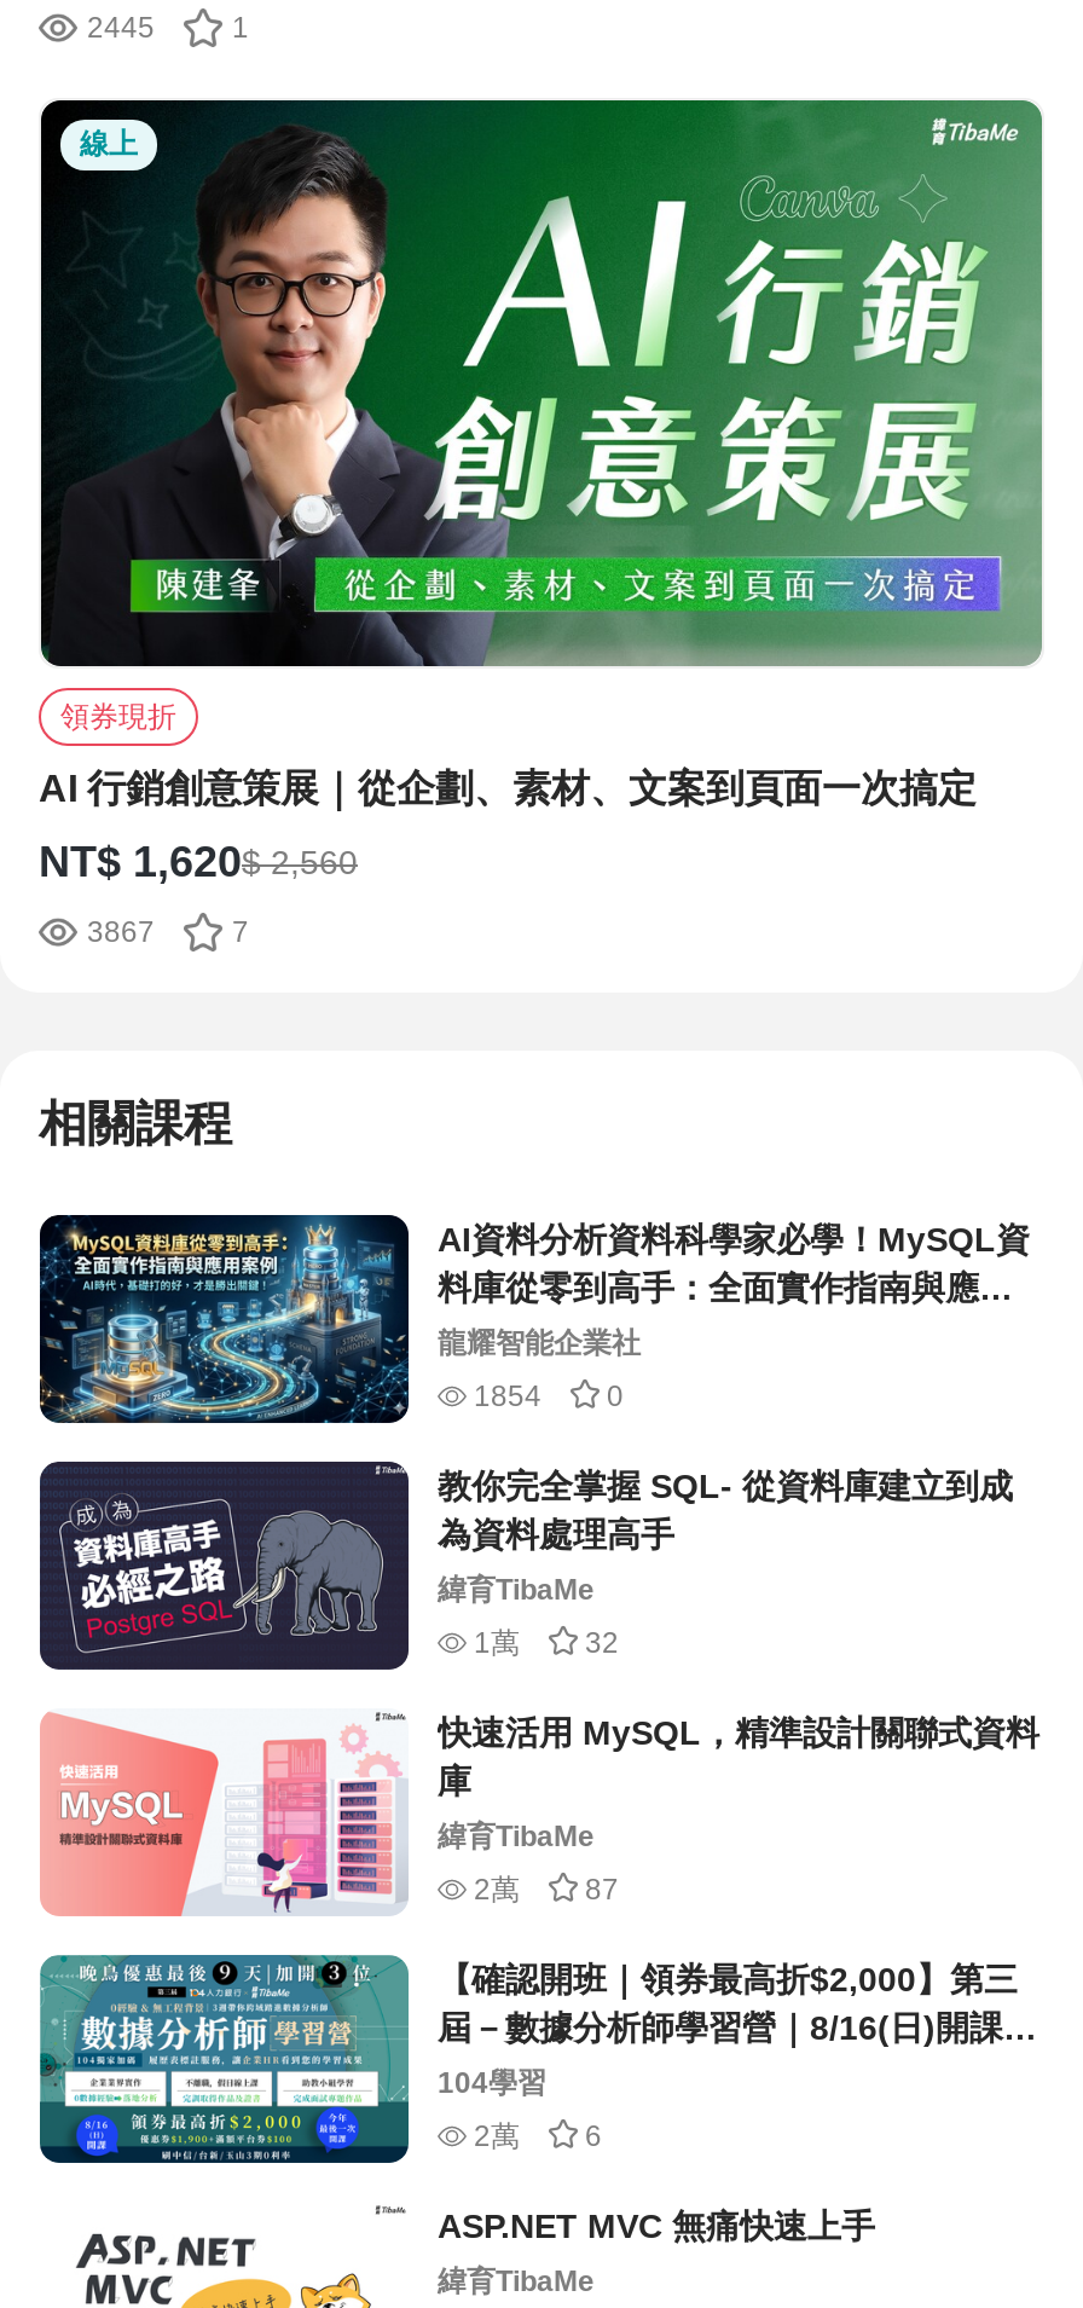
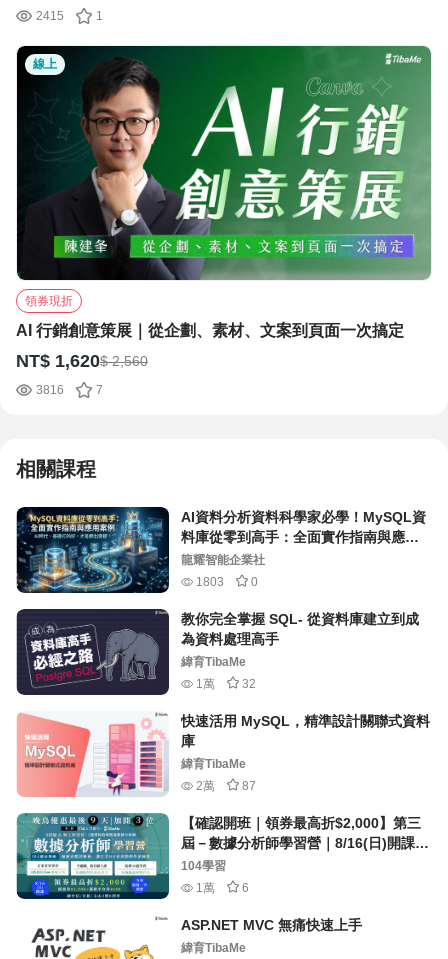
[87,11,155,45] 2445 -> [36,9,64,23] 2415
[87,915,155,949] 3867 -> [36,383,64,397] 3816
[467,1379,624,1413] 1854 0 -> [193,575,258,589] 1803 0
[467,2120,602,2153] 2萬 6 -> [193,881,249,895] 1萬 6

